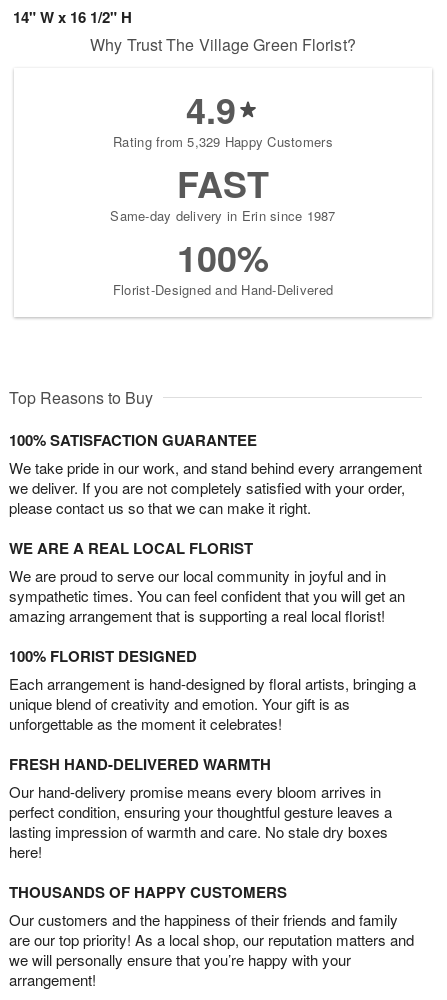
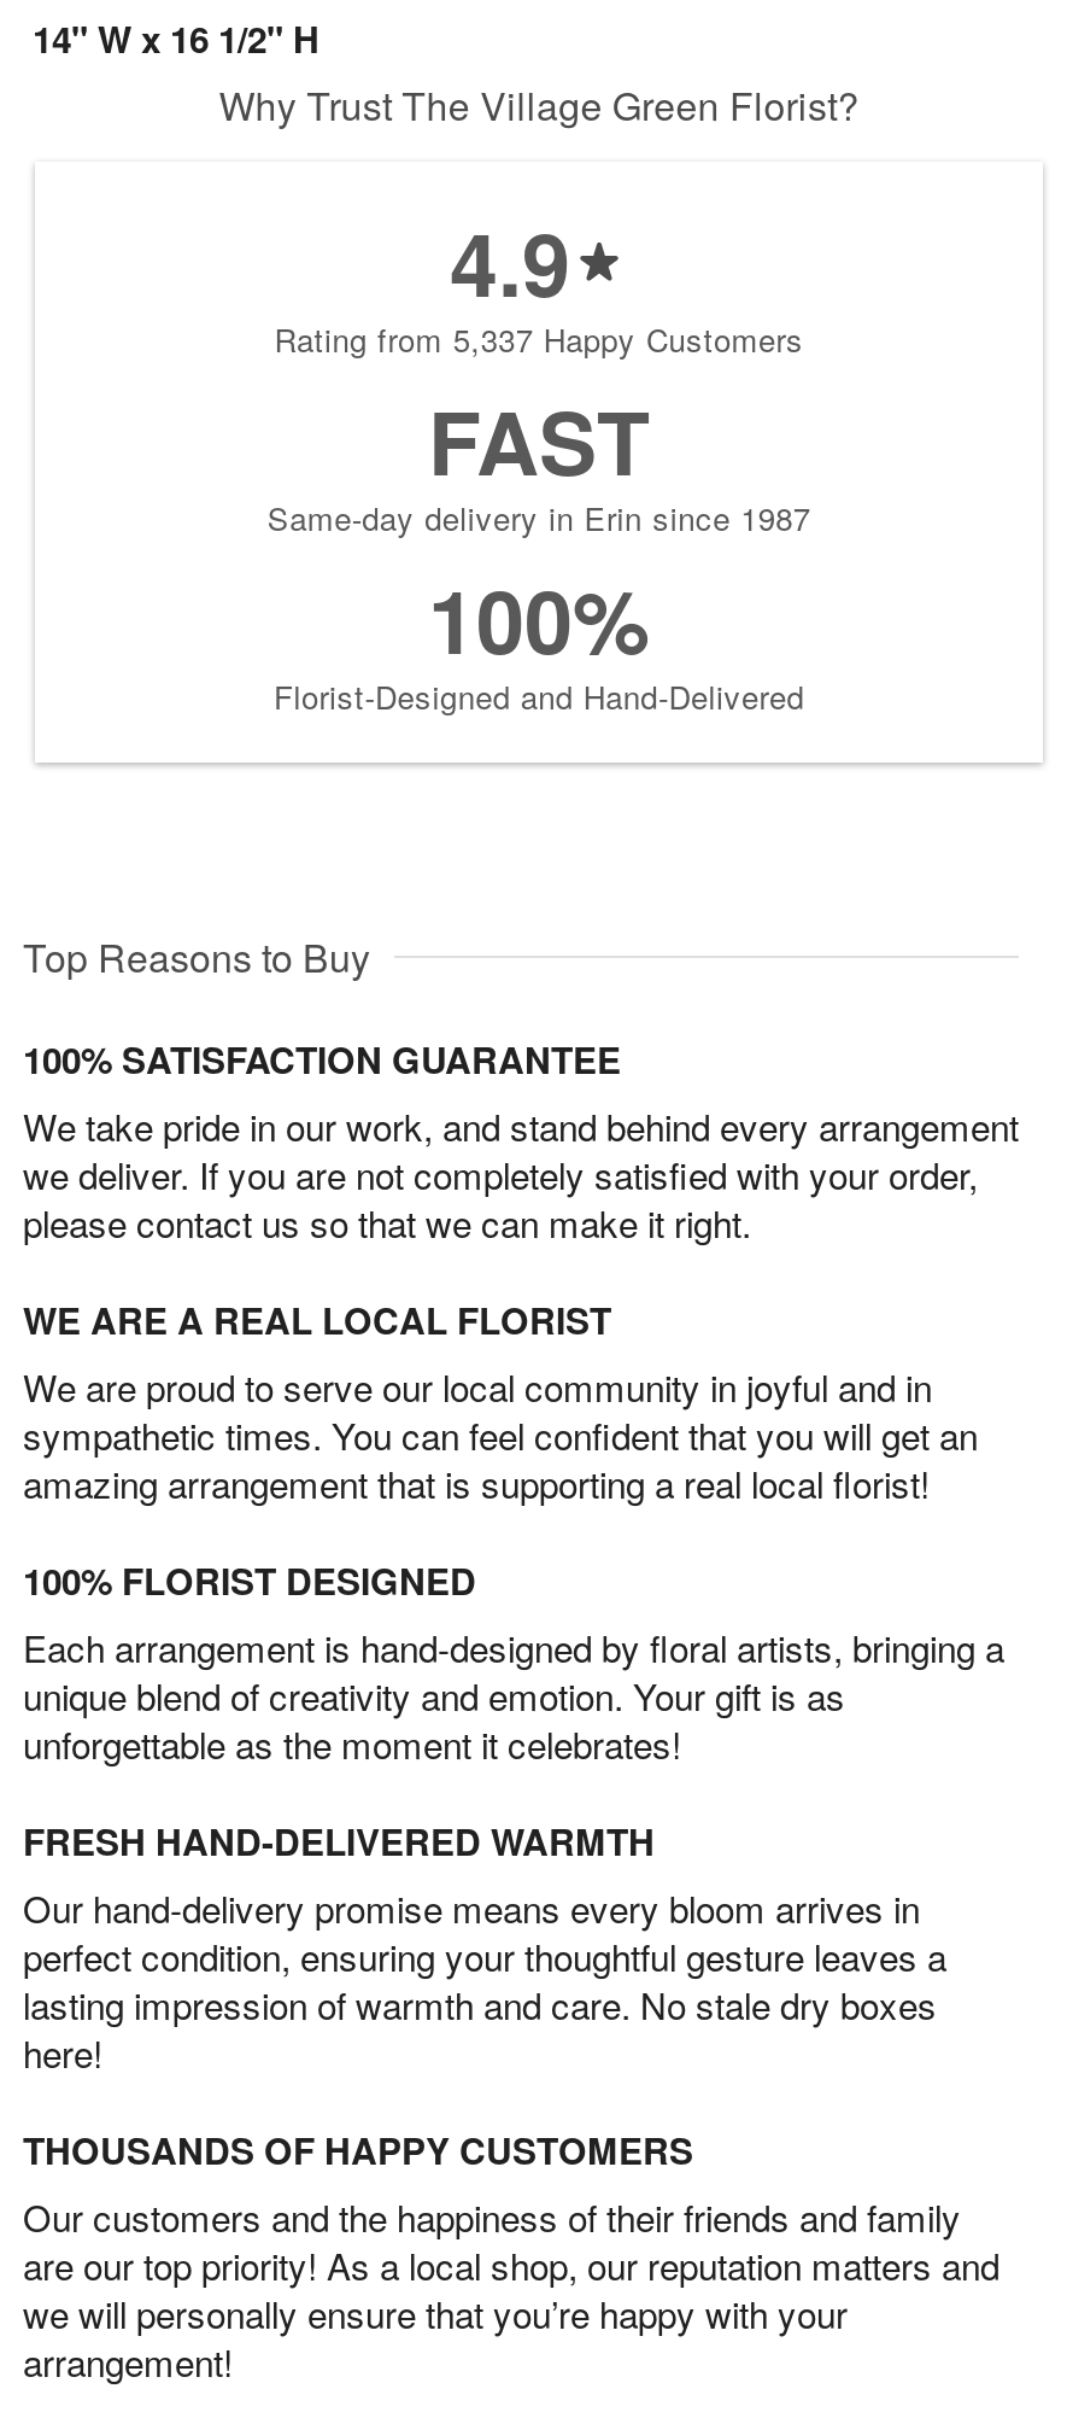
[113,132,333,151] Rating from 5,329 Happy Customers -> [274,317,804,363] Rating from 5,337 Happy Customers

